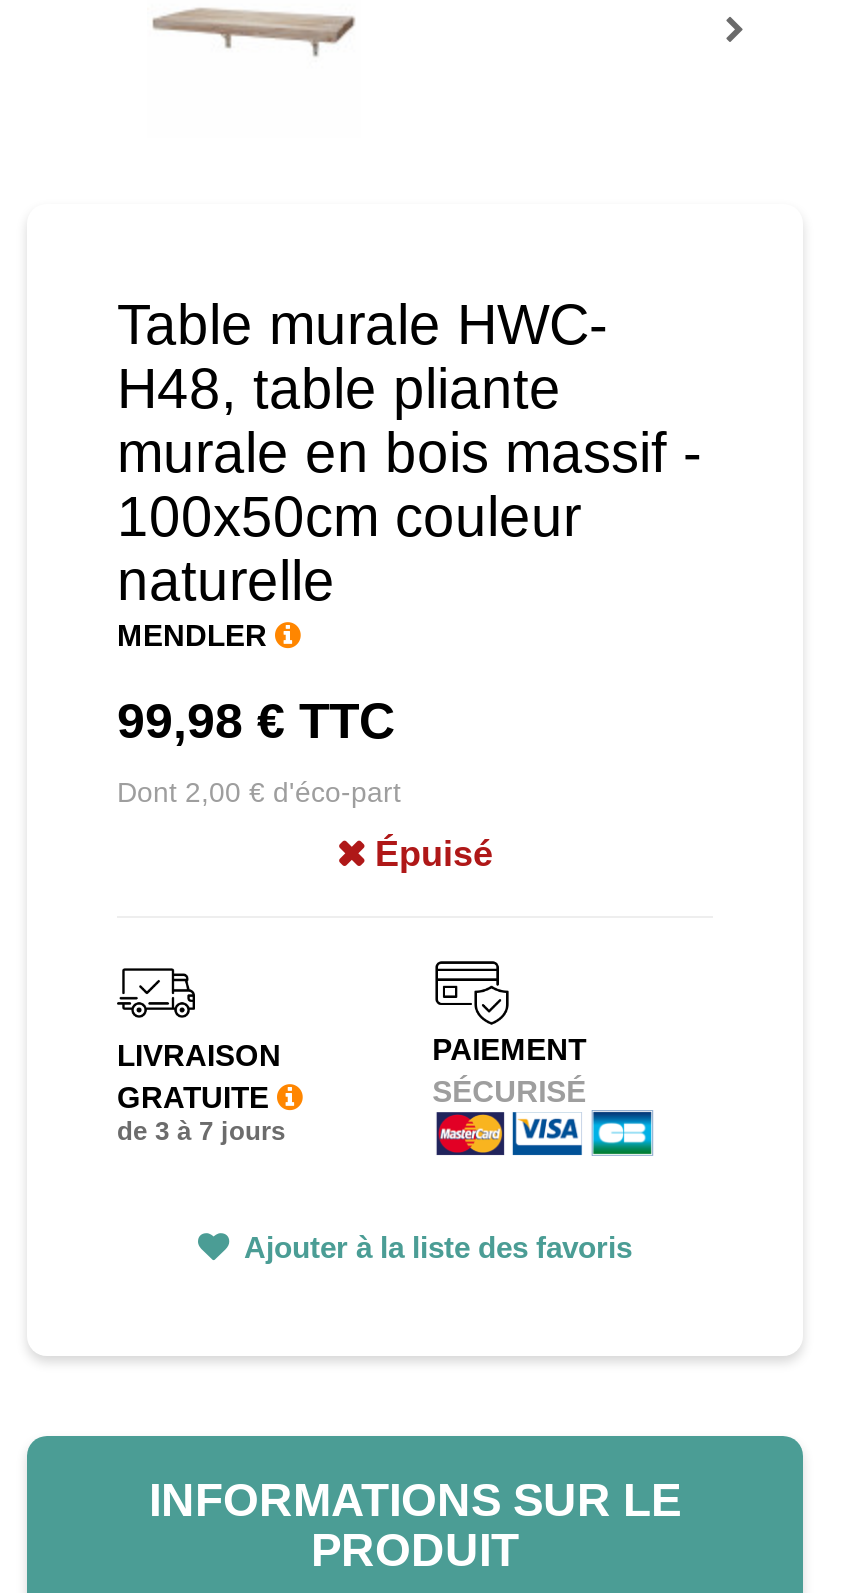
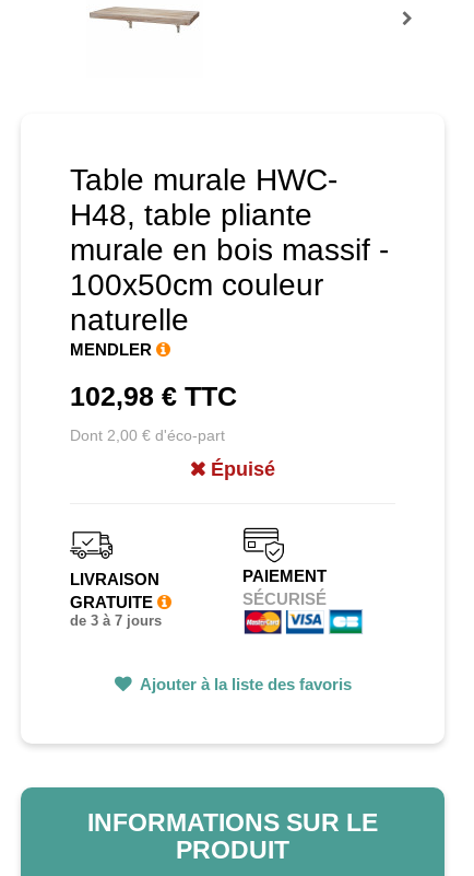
[117,692,395,748] 99,98 €TTC -> [70,380,237,411] 102,98 €TTC

